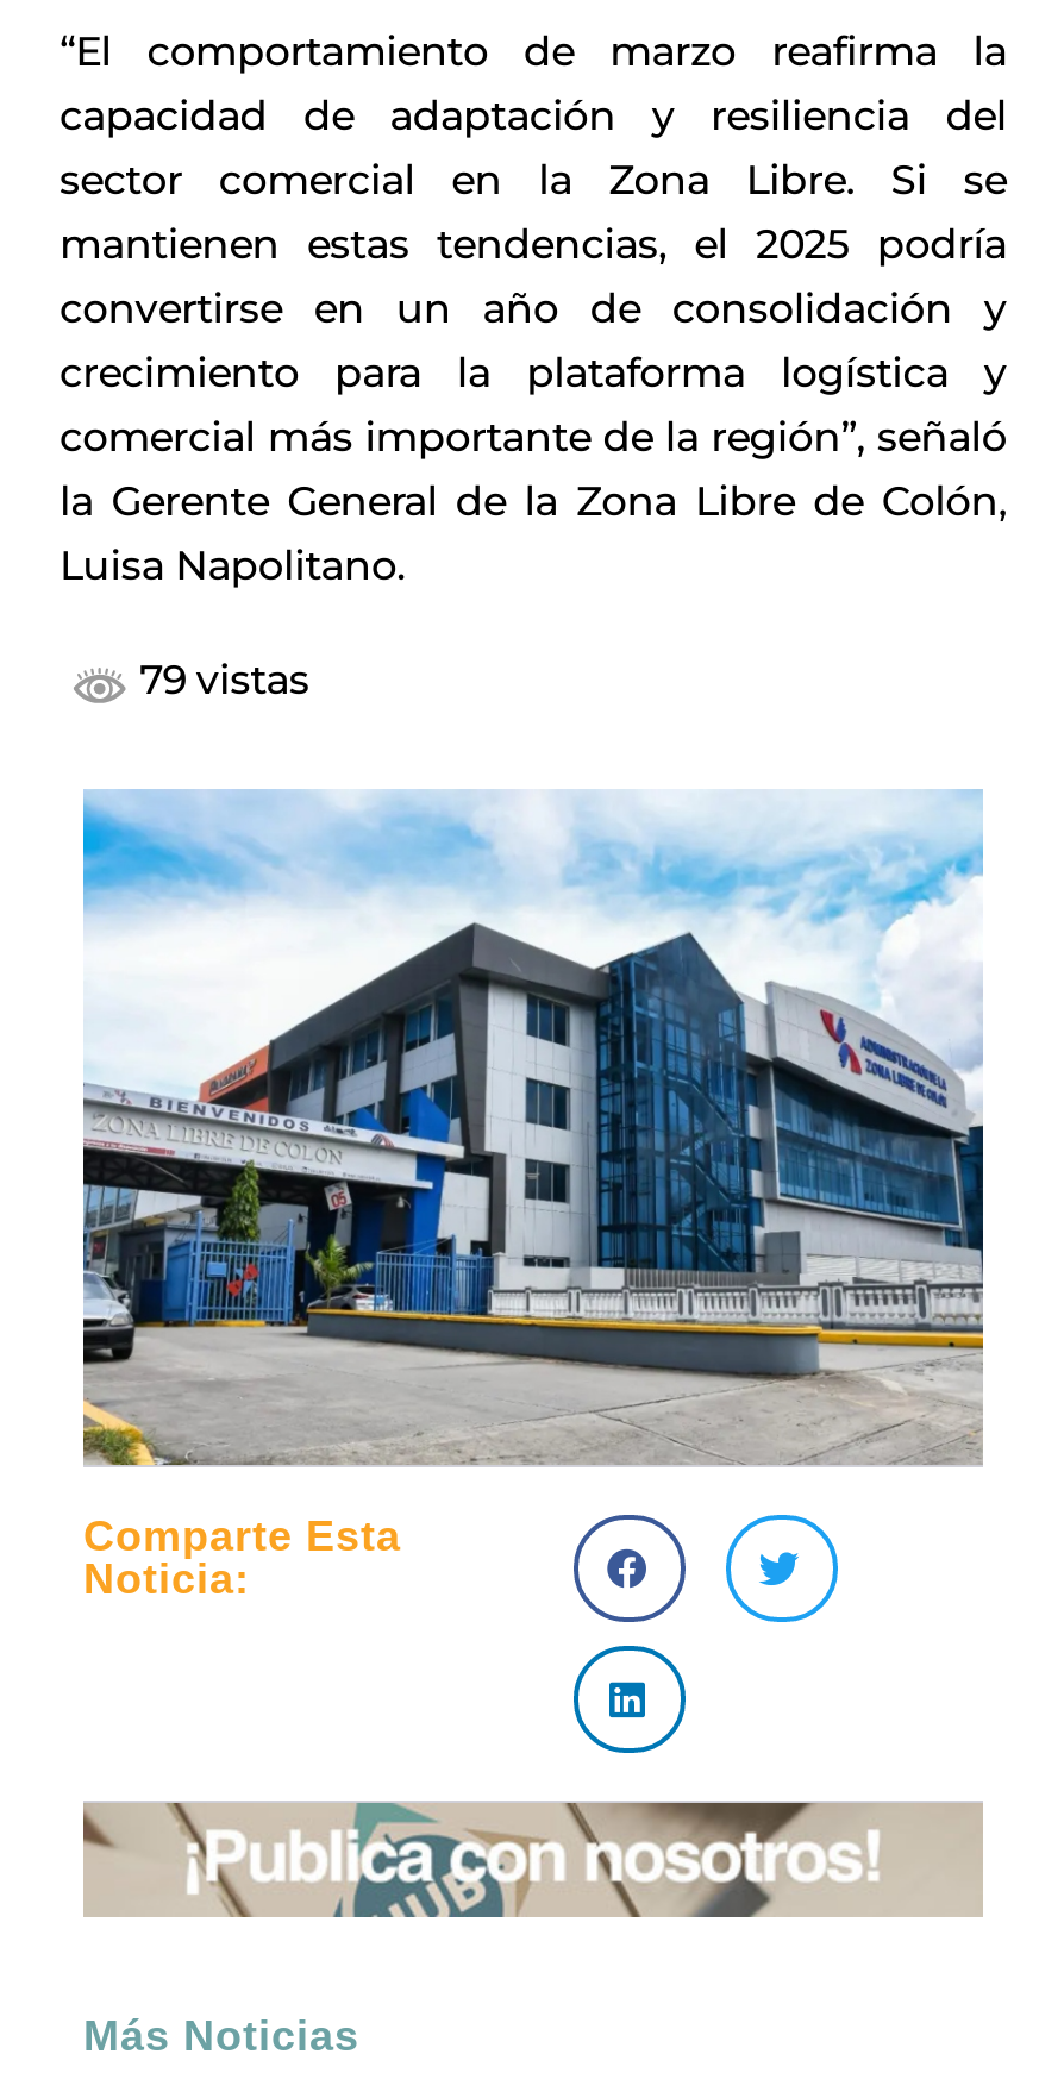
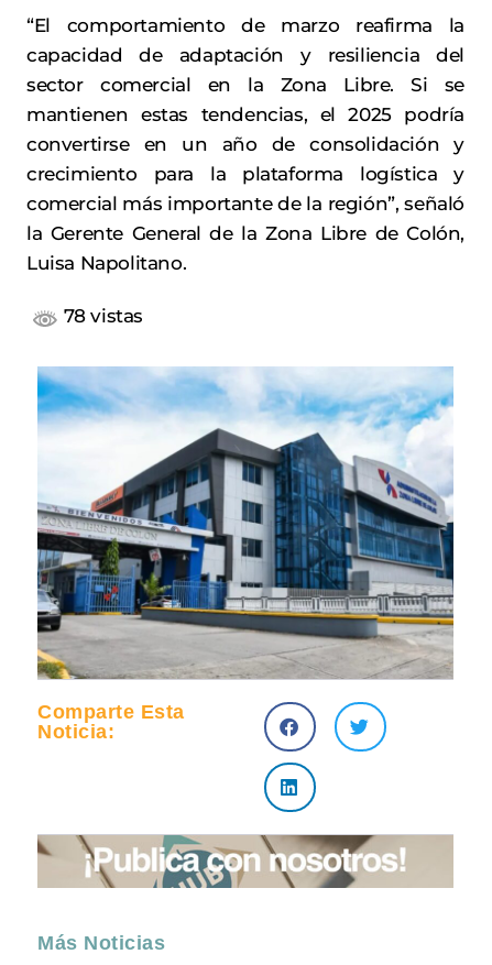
[129,656,309,704] 79 vistas -> [58,305,143,327] 78 vistas

